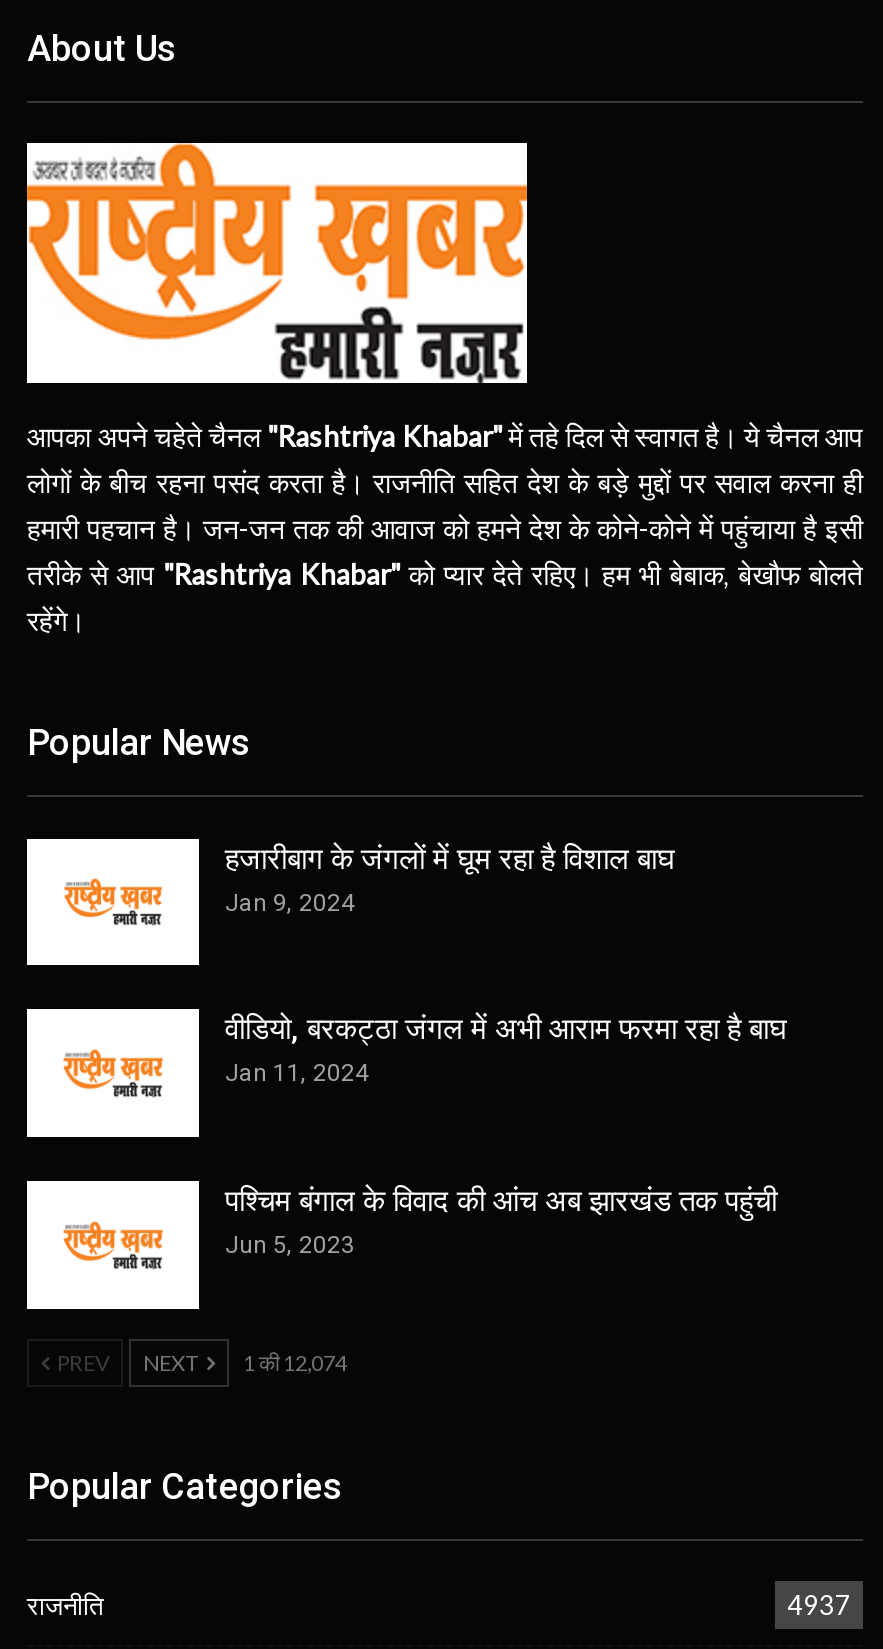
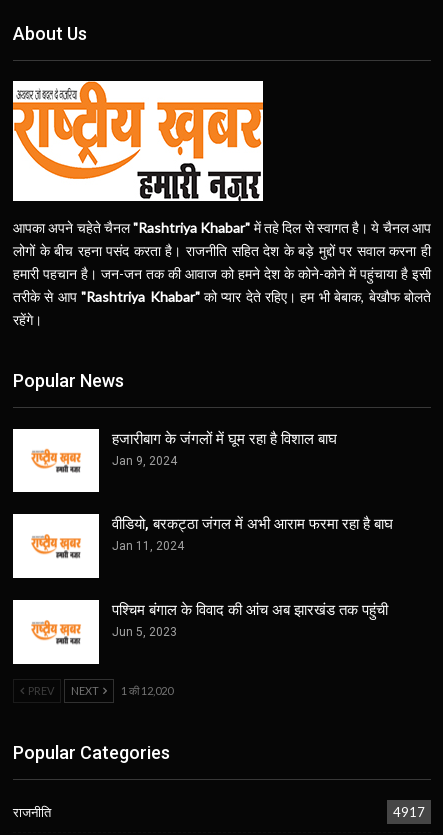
[53,1348,347,1374] PREV NEXT 1 की 12,074 -> [26,684,173,697] PREV NEXT 1 की 12,020
[787,1589,851,1621] 4937 -> [393,804,425,820] 4917

